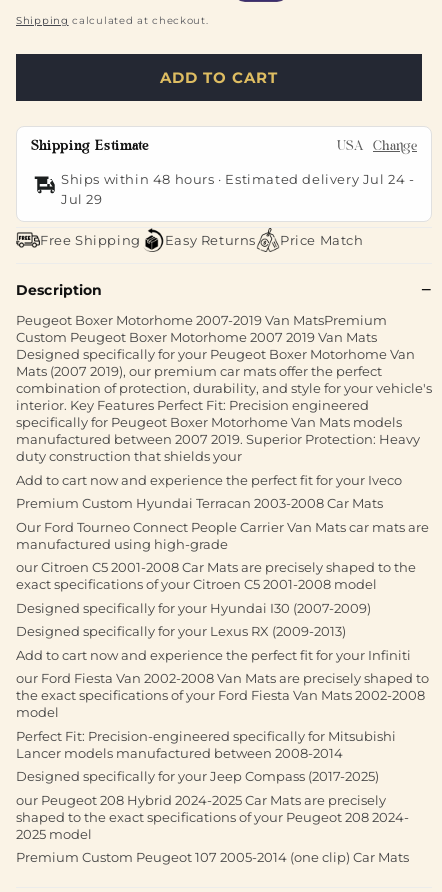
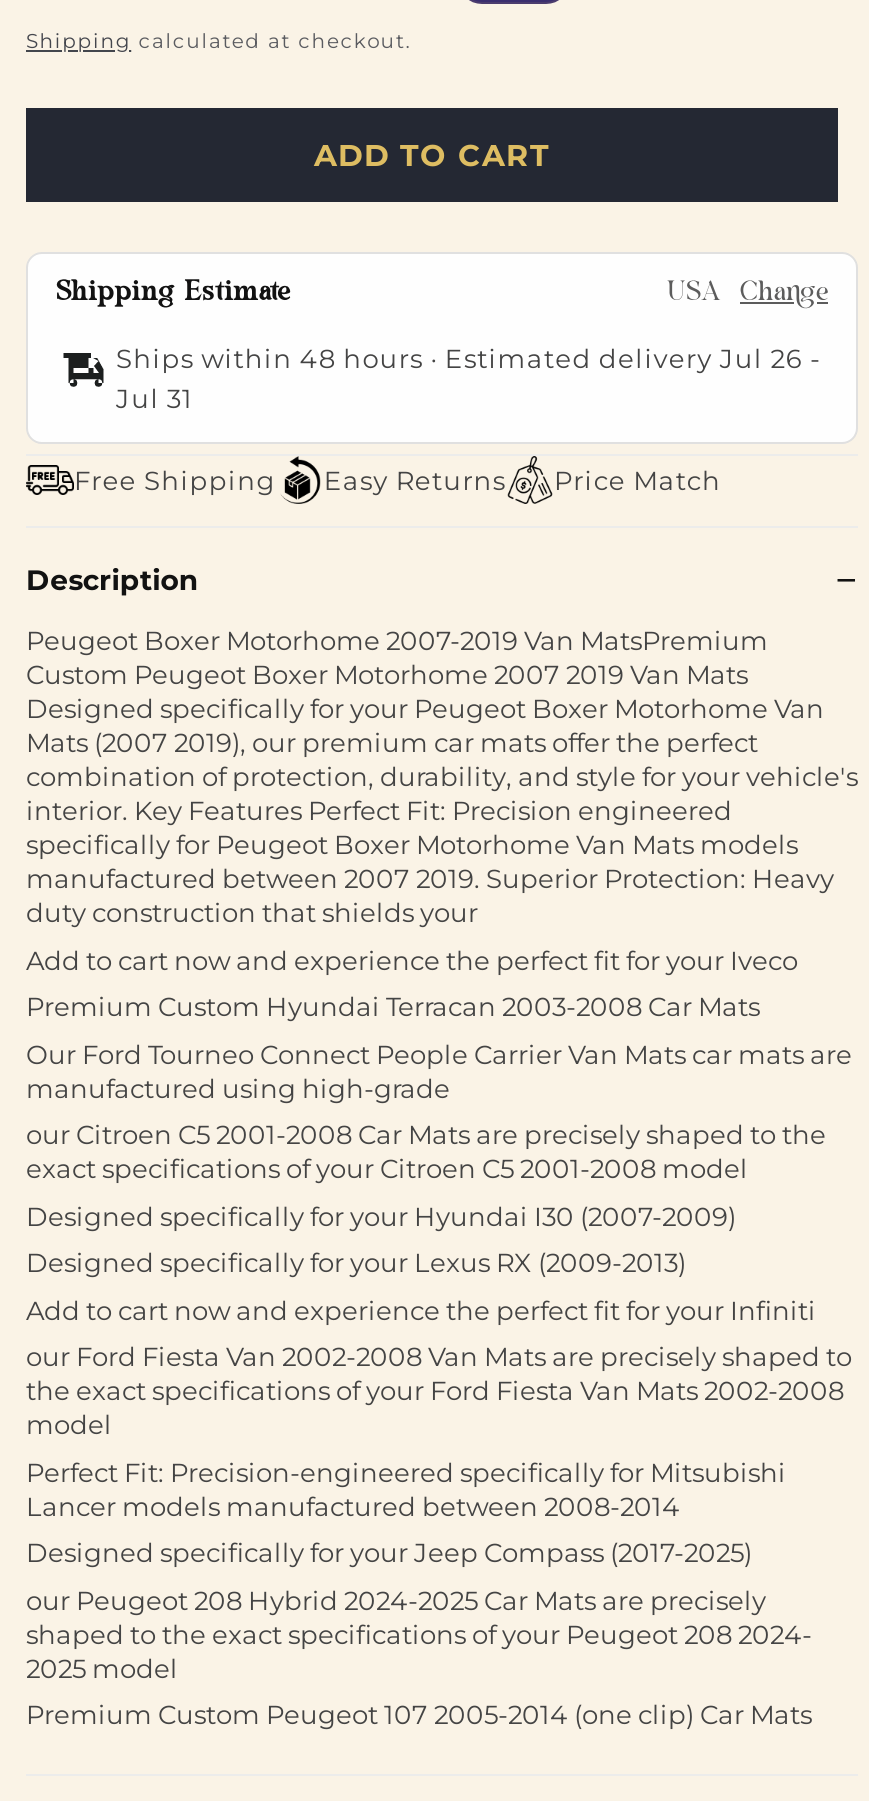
[61,171,415,187] Ships within 48 hours · Estimated delivery Jul 24 - -> [116,342,821,374] Ships within 48 hours · Estimated delivery Jul 26 -
[61,191,103,207] Jul 29 -> [116,382,193,414] Jul 31

